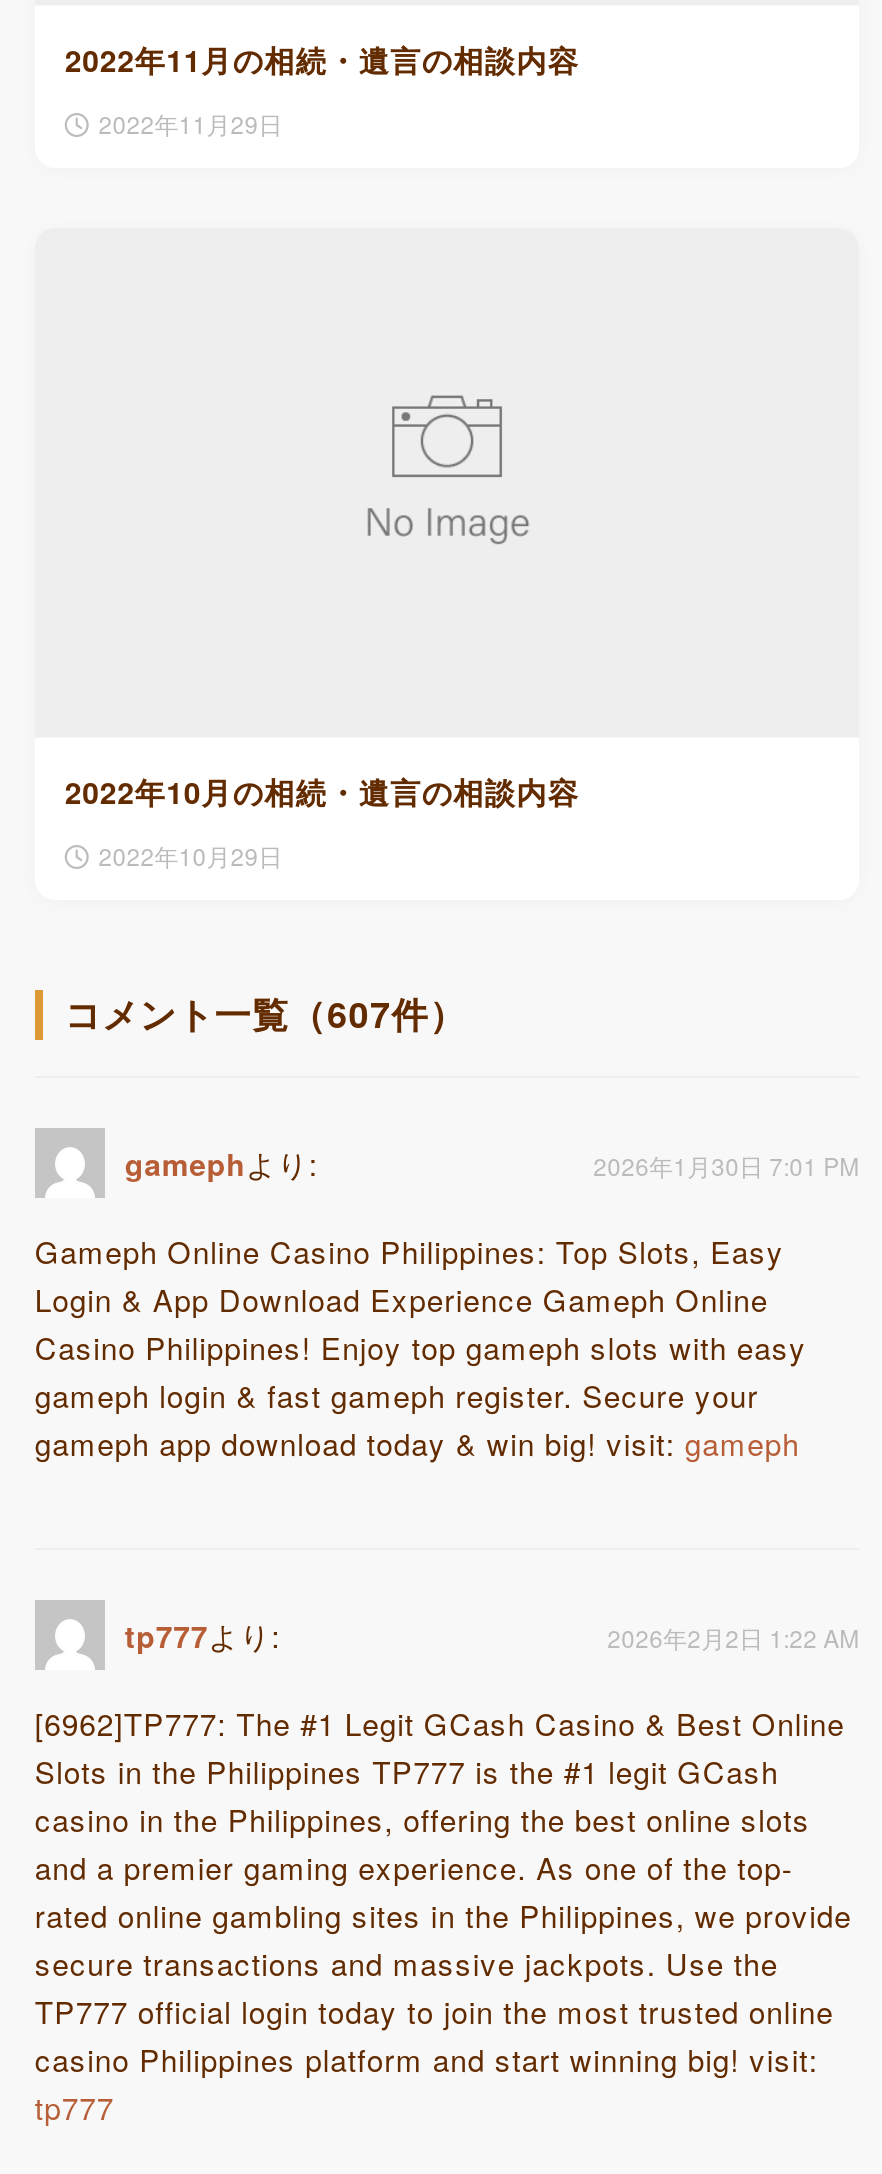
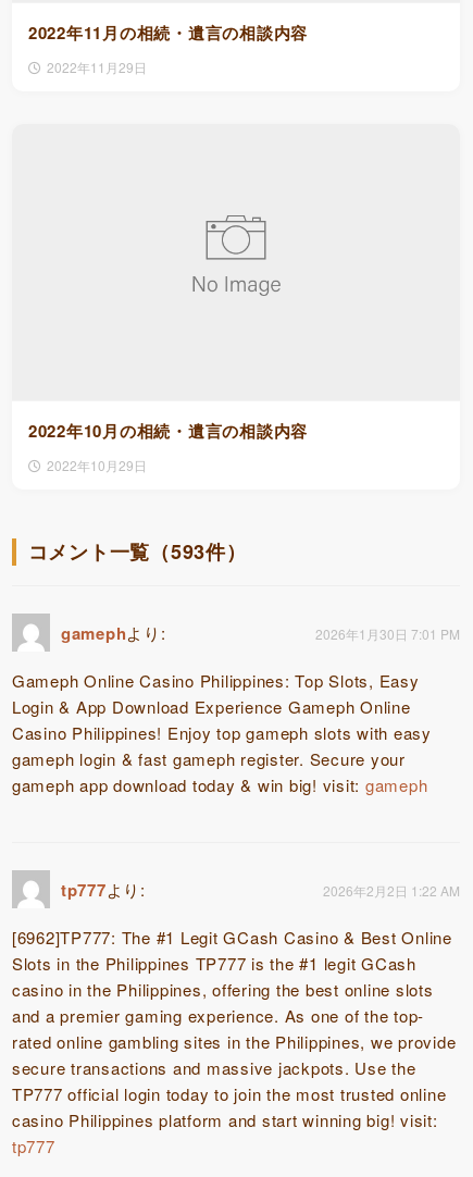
[64,988,466,1040] コメント一覧（607件） -> [28,537,247,566] コメント一覧（593件）

